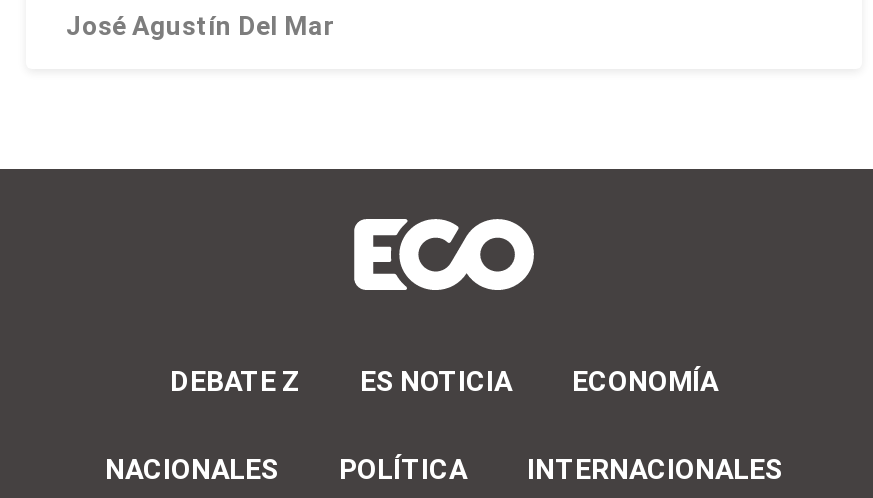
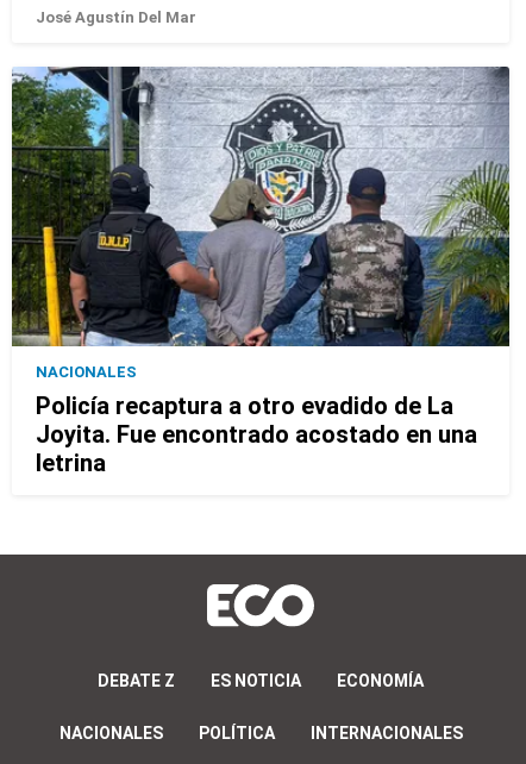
none -> [11,65,511,477] [image] | NACIONALES | Policía recaptura a otro evadido de La | Joyita. Fue encontrado acostado en una | letrina

